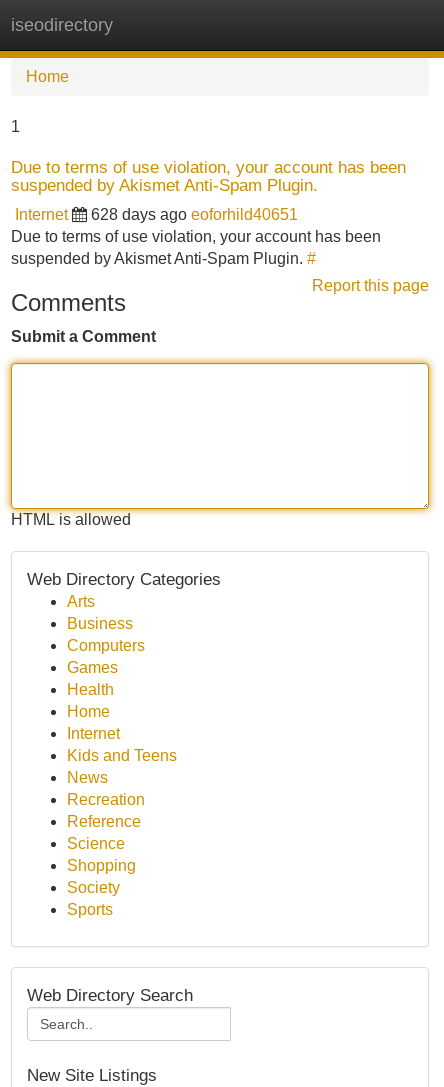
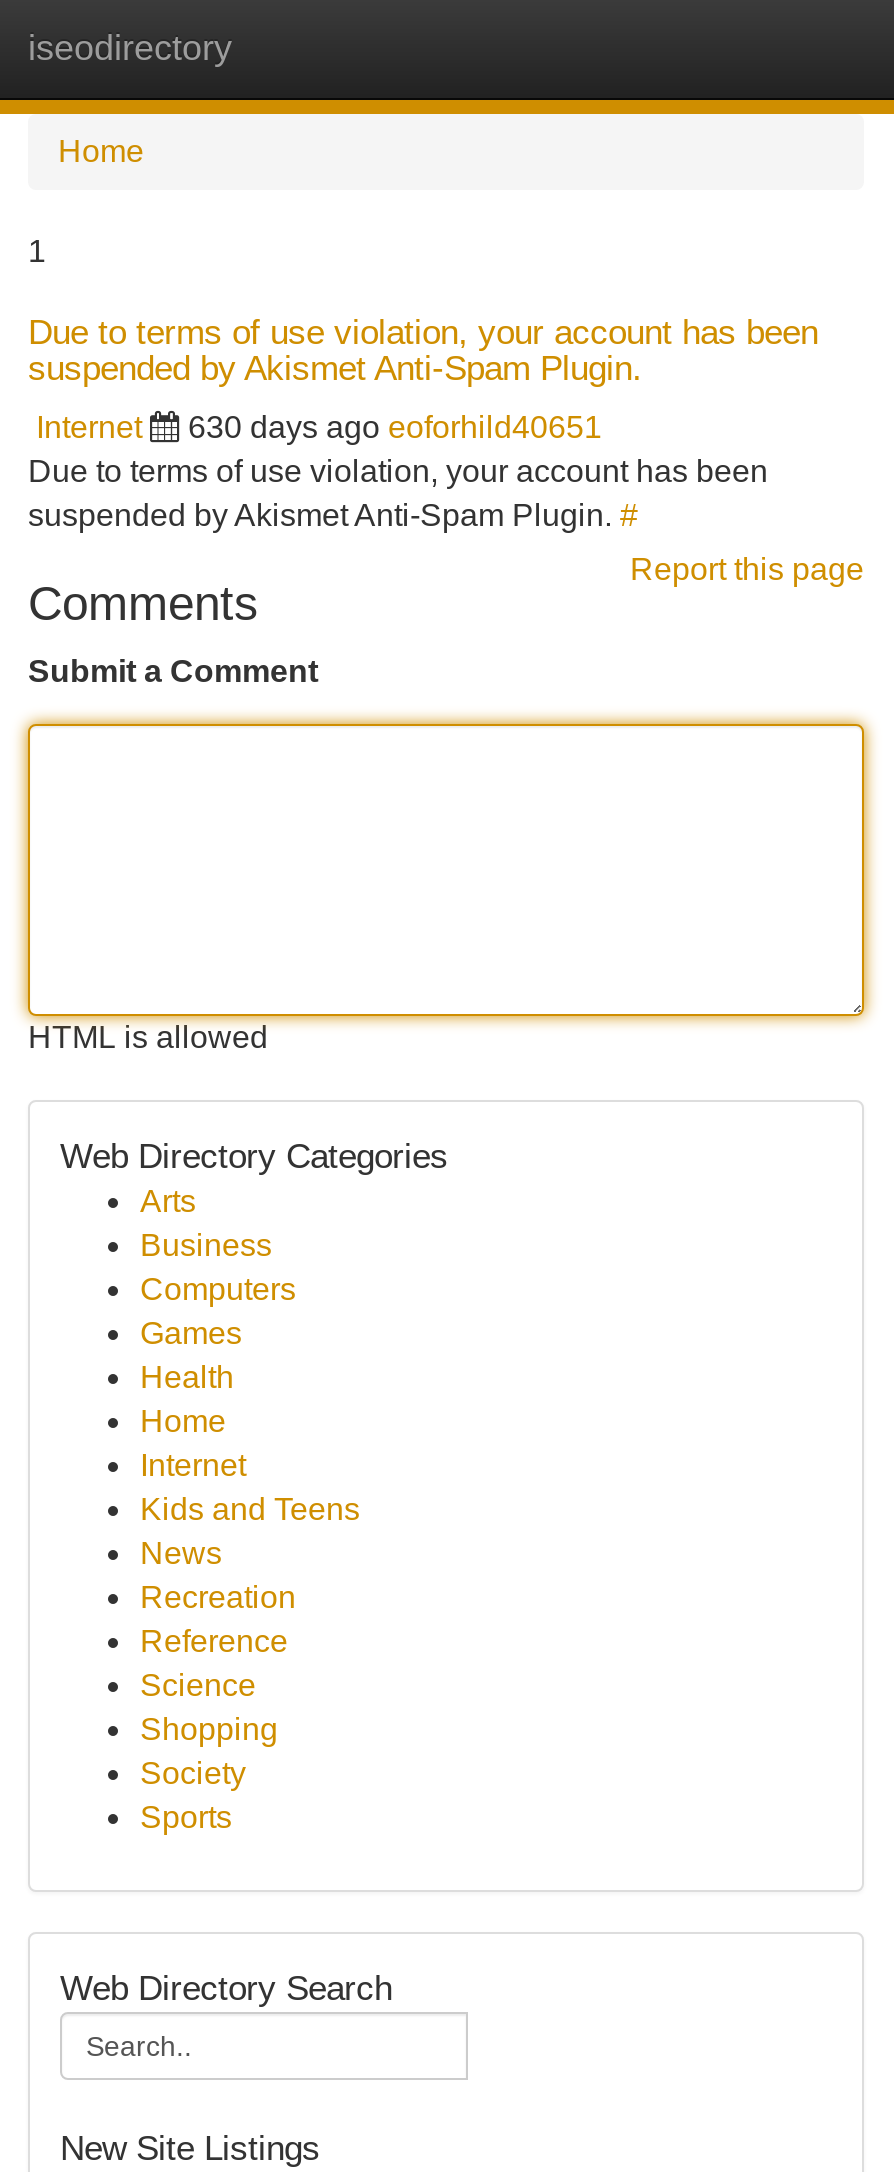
[91,206,298,223] 628 days ago eoforhild40651 -> [188,410,602,444] 630 days ago eoforhild40651

